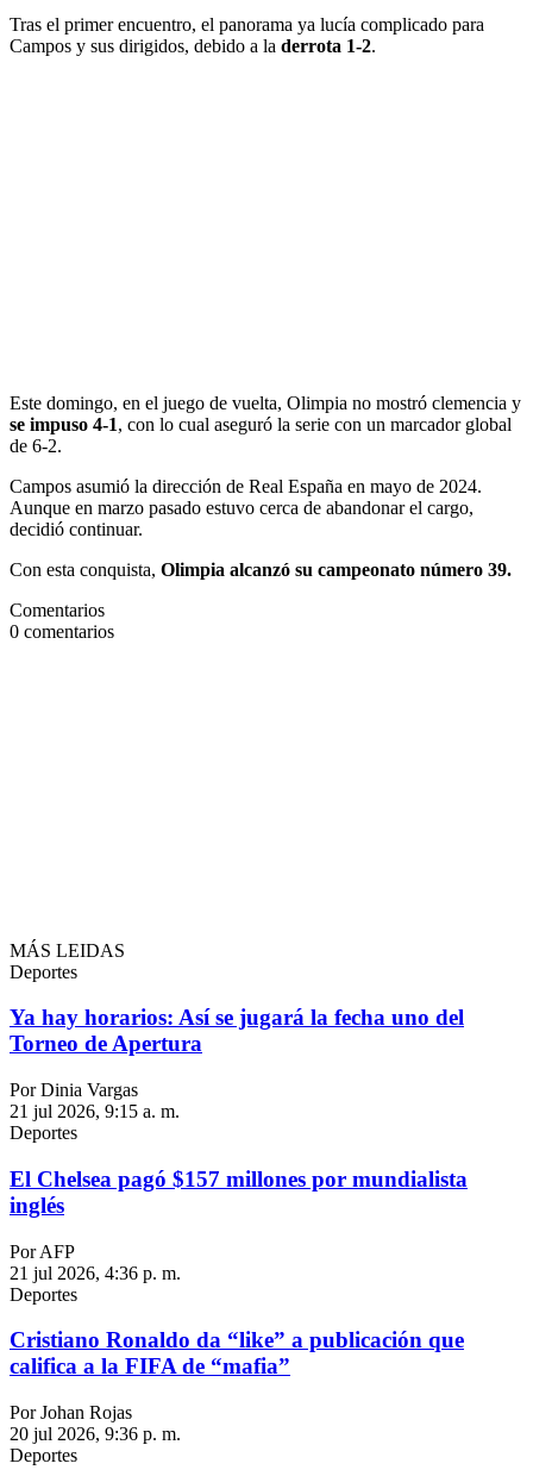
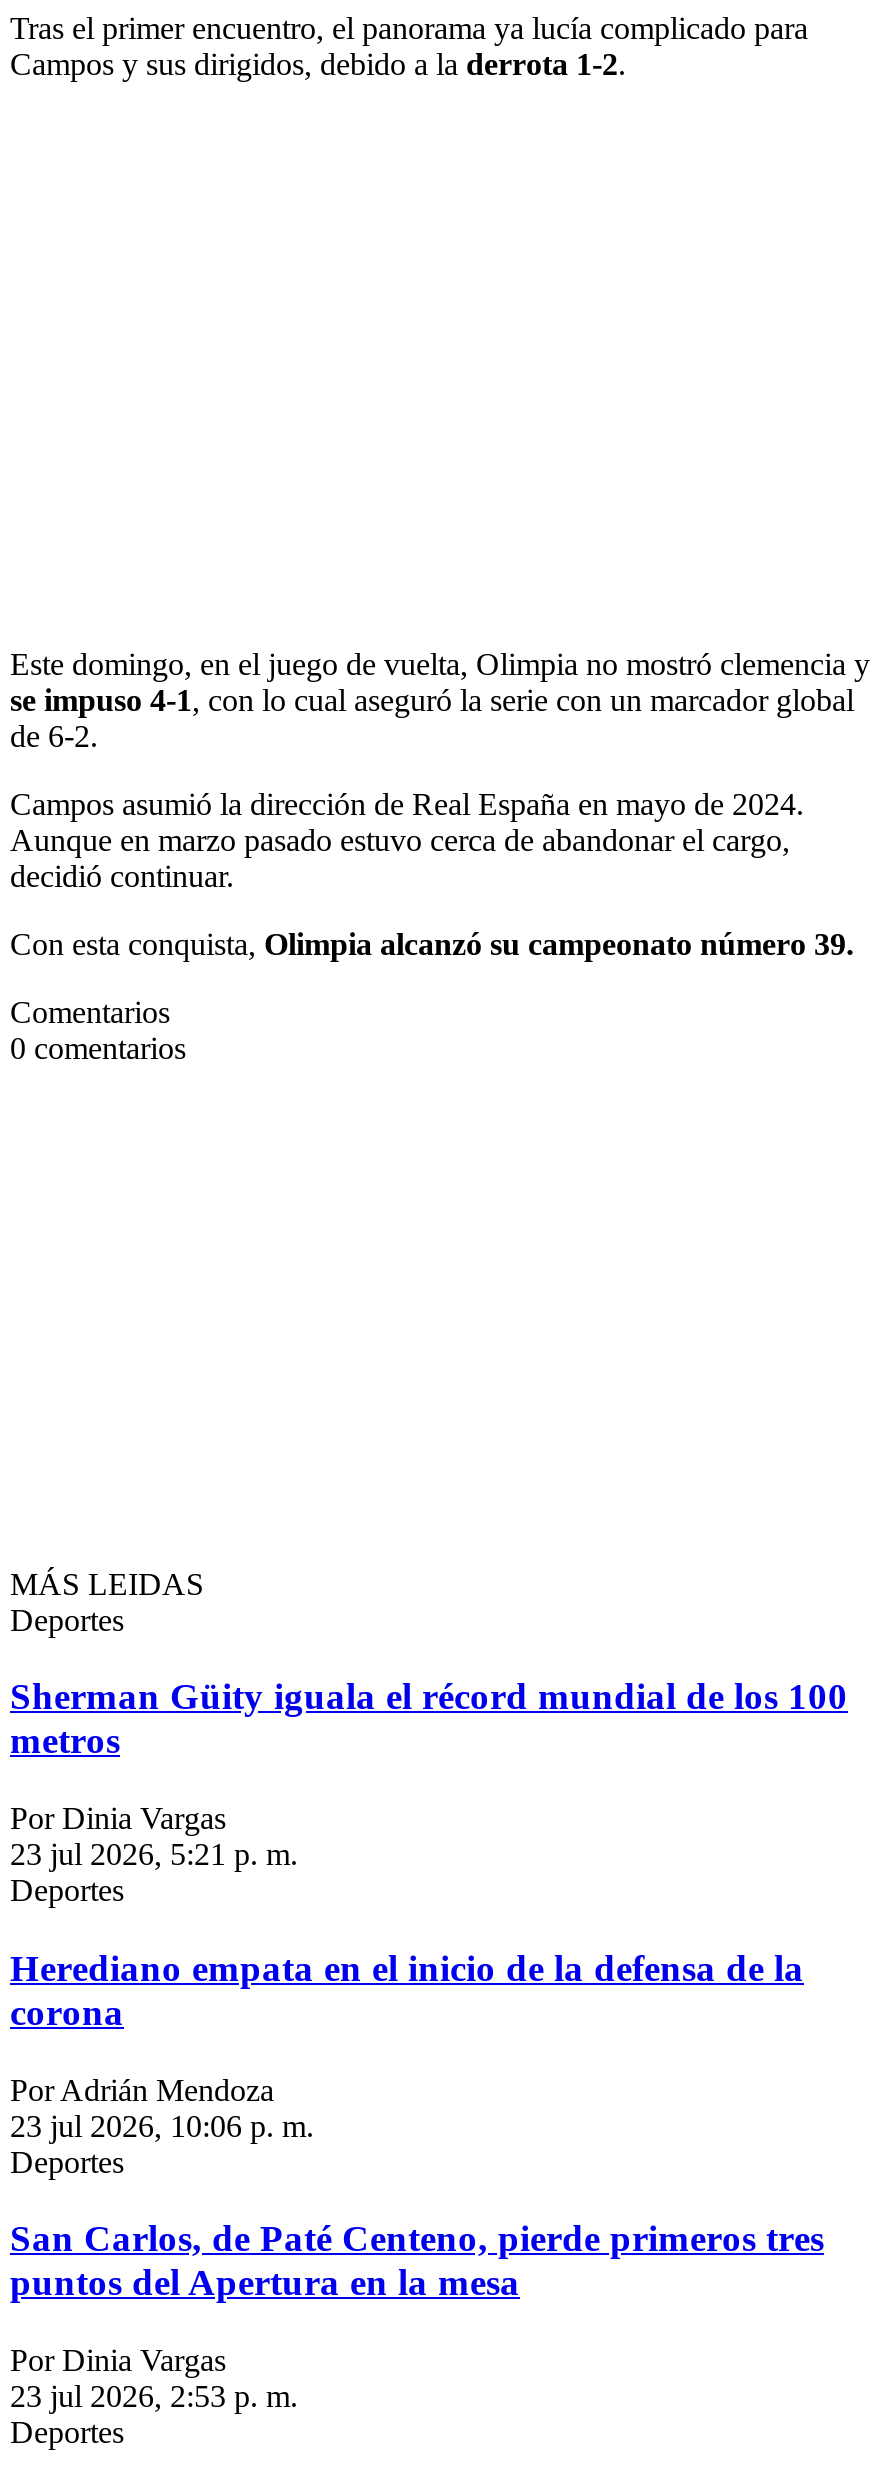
[10,1005,464,1056] Ya hay horarios: Así se jugará la fecha uno del | Torneo de Apertura -> [10,1676,848,1762] Sherman Güity iguala el récord mundial de los 100 | metros
[10,1101,180,1122] 21 jul 2026, 9:15 a. m. -> [10,1837,298,1871] 23 jul 2026, 5:21 p. m.
[10,1166,468,1218] El Chelsea pagó $157 millones por mundialista | inglés -> [10,1947,804,2033] Herediano empata en el inicio de la defensa de la | corona
[10,1241,181,1283] Por AFP | 21 jul 2026, 4:36 p. m. -> [10,2072,314,2142] Por Adrián Mendoza | 23 jul 2026, 10:06 p. m.
[10,1328,464,1379] Cristiano Ronaldo da “like” a publicación que | califica a la FIFA de “mafia” -> [10,2218,824,2304] San Carlos, de Paté Centeno, pierde primeros tres | puntos del Apertura en la mesa
[10,1402,181,1444] Por Johan Rojas | 20 jul 2026, 9:36 p. m. -> [10,2343,298,2413] Por Dinia Vargas | 23 jul 2026, 2:53 p. m.

